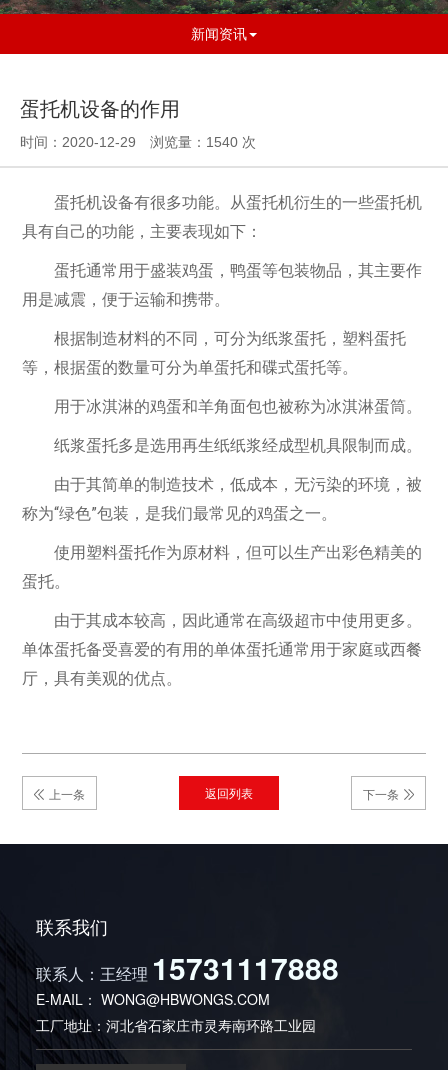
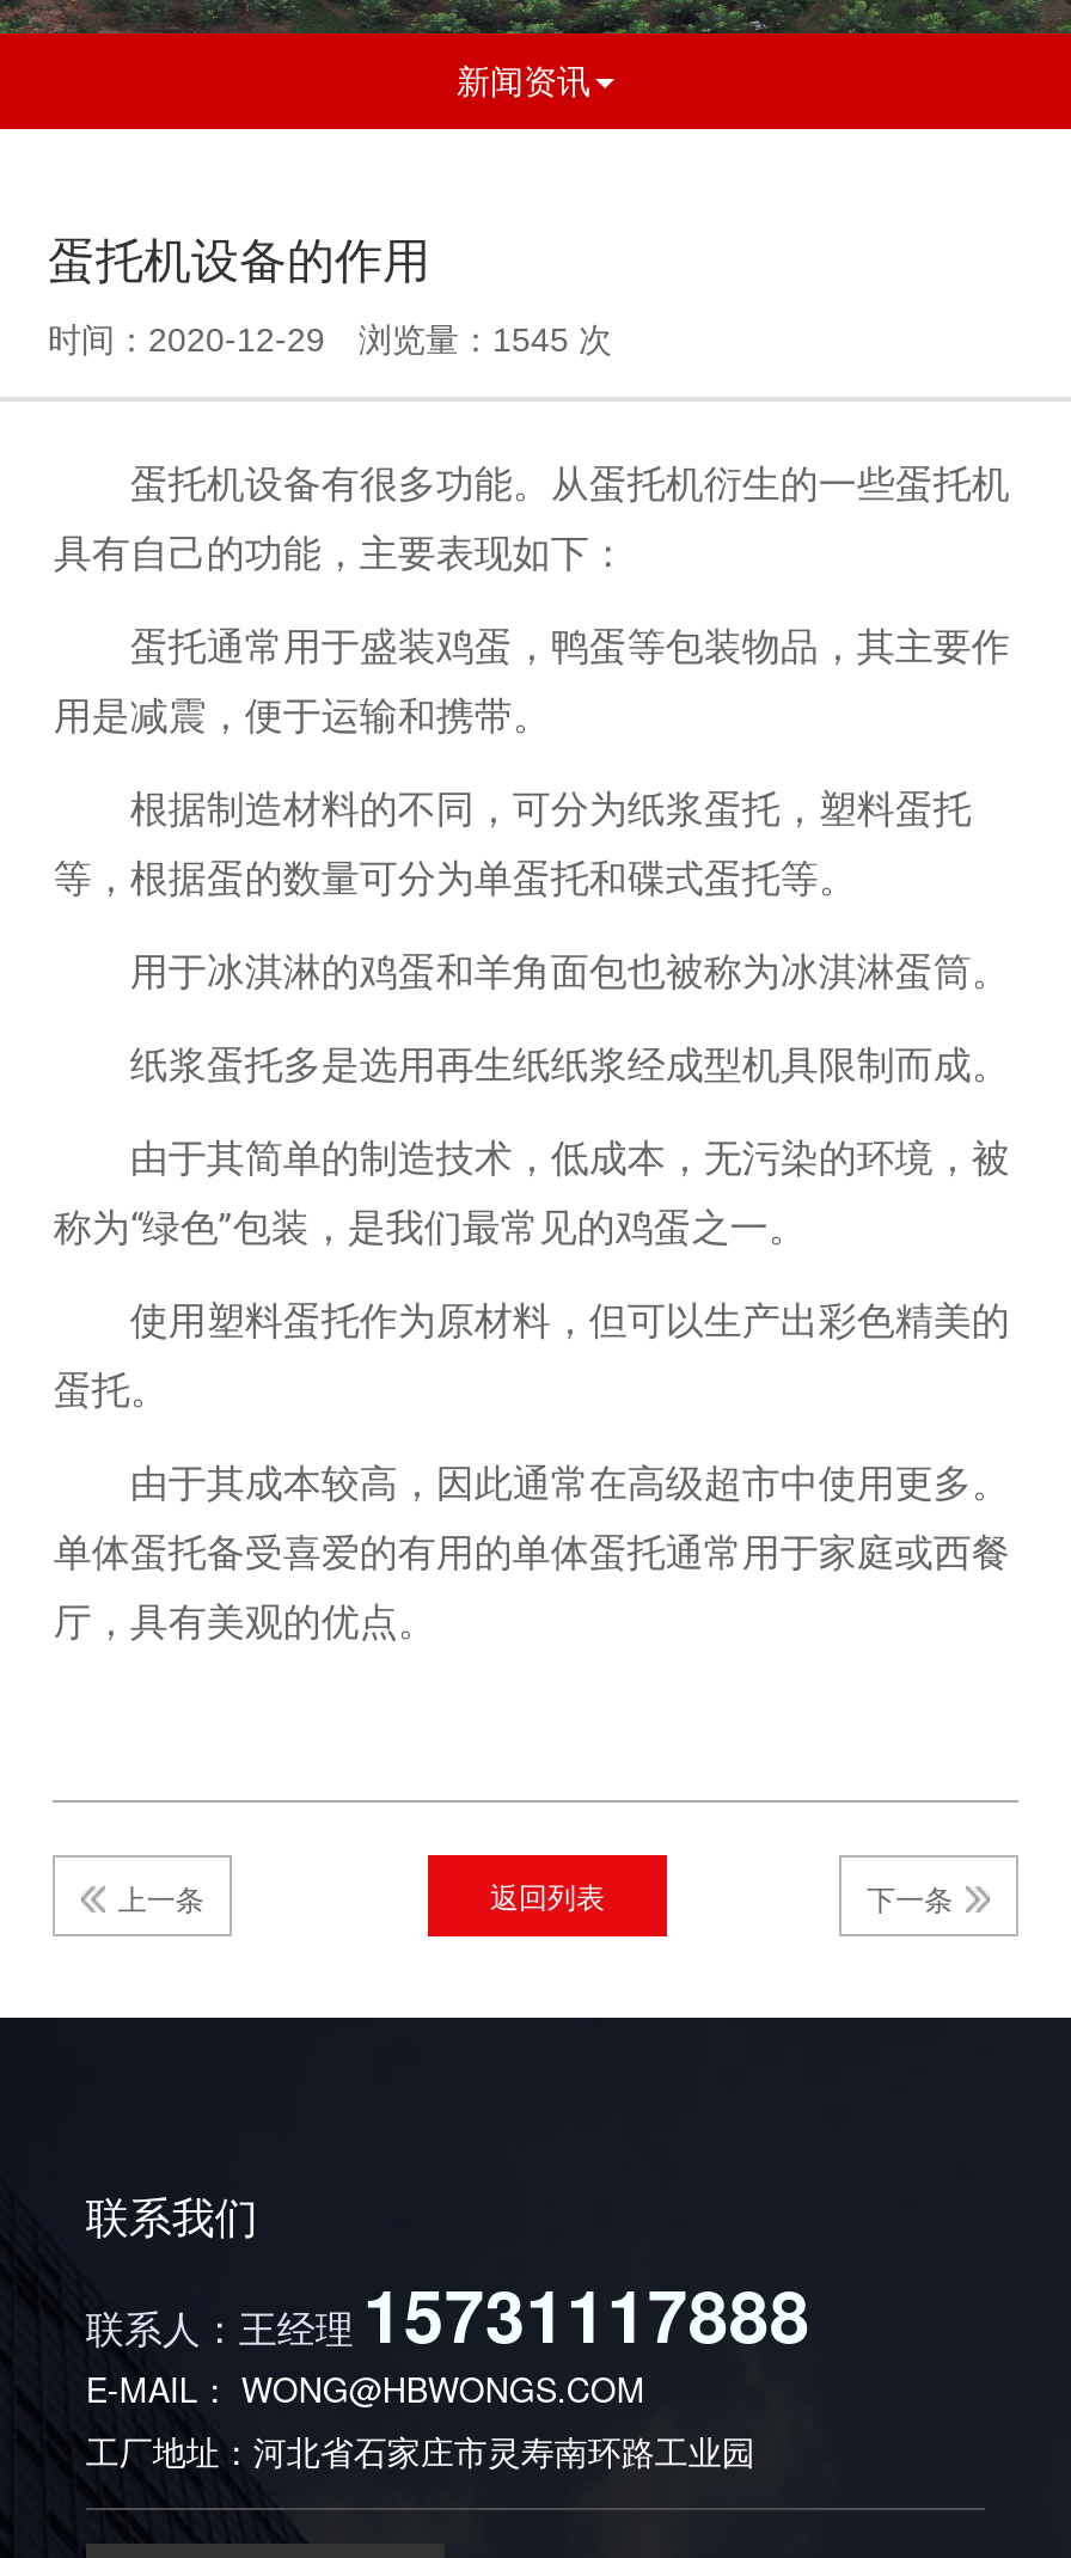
[20,134,256,150] 时间：2020-12-29 浏览量：1540 次 -> [48,320,612,359] 时间：2020-12-29 浏览量：1545 次

